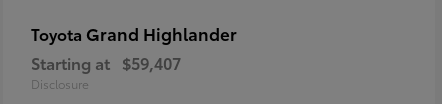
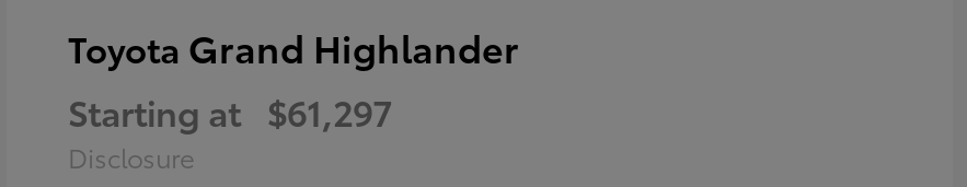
[31,51,181,74] Starting at $59,407 -> [68,86,392,136] Starting at $61,297

